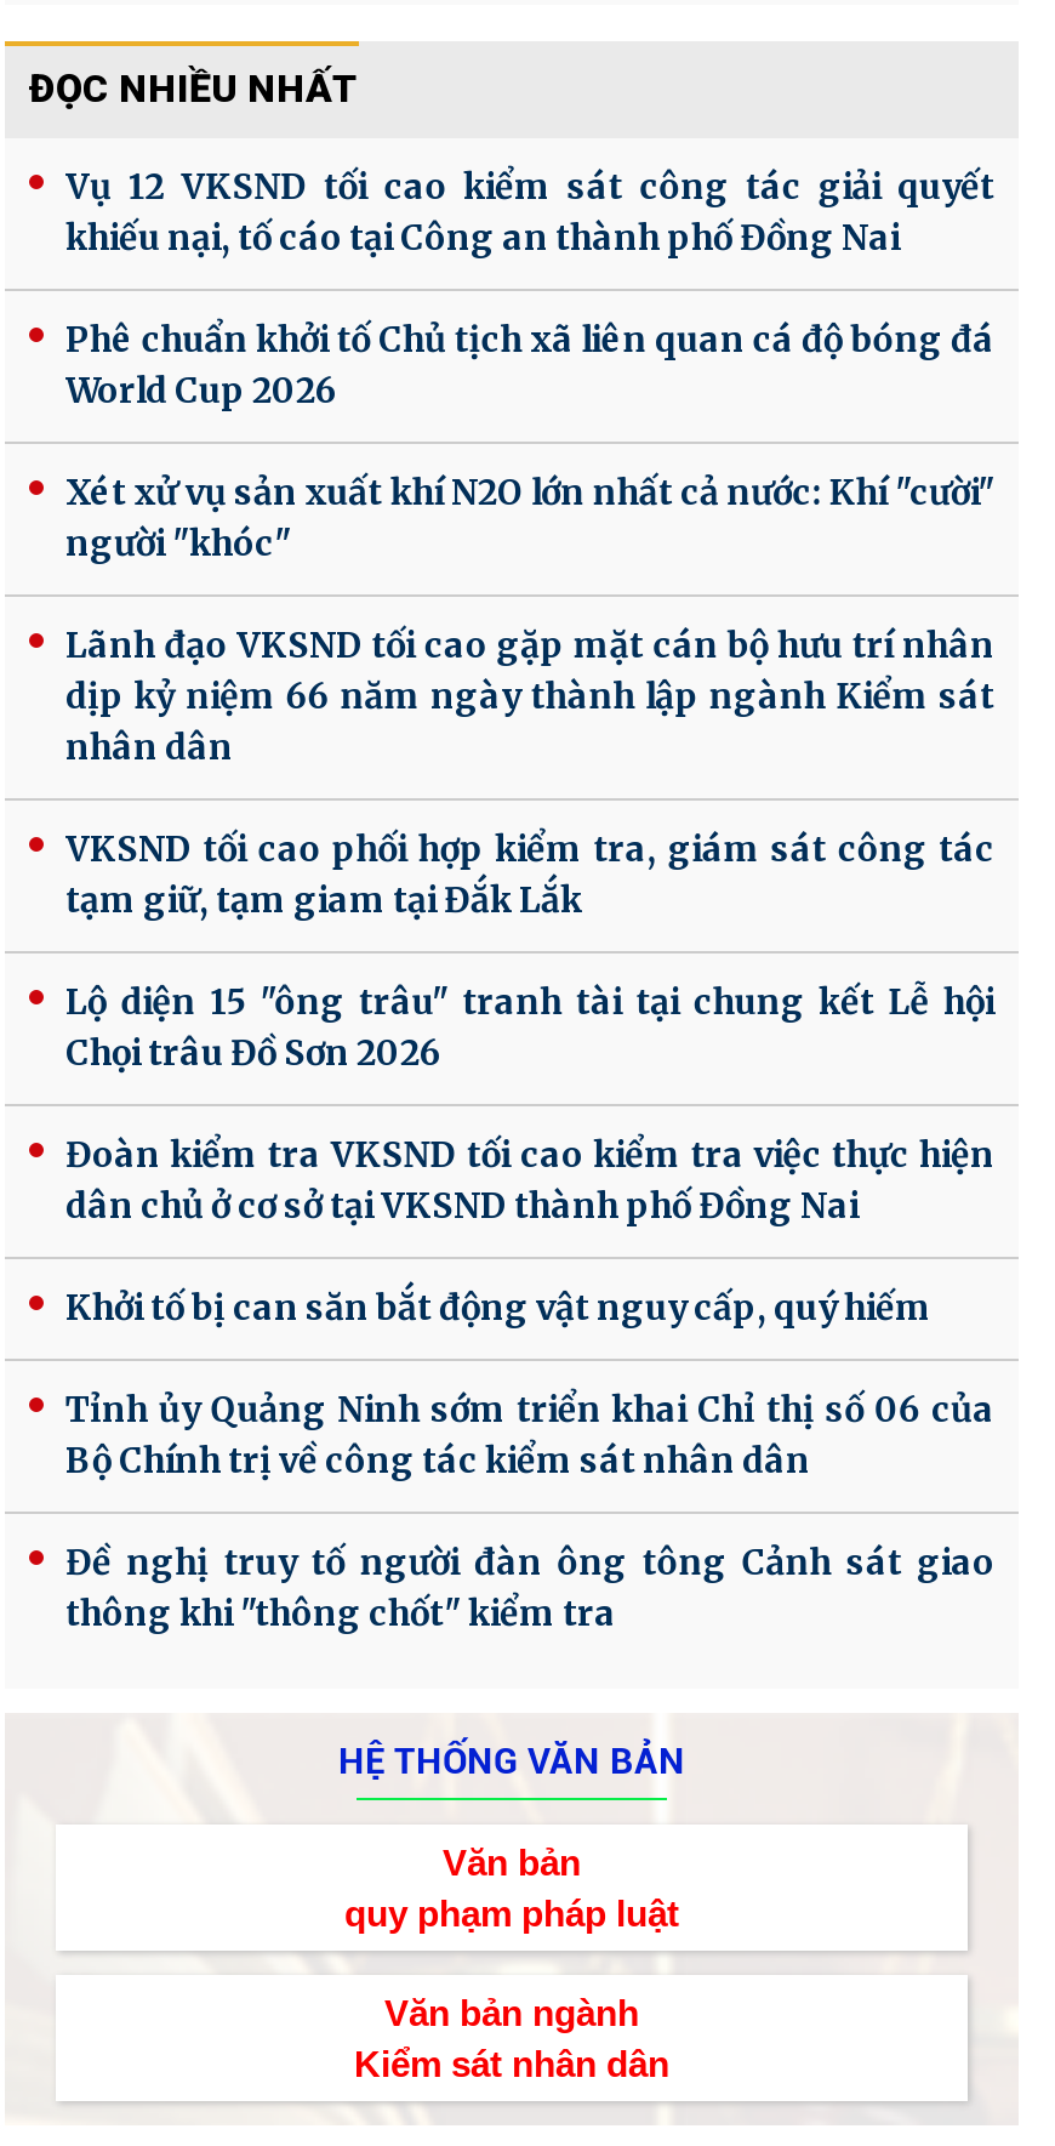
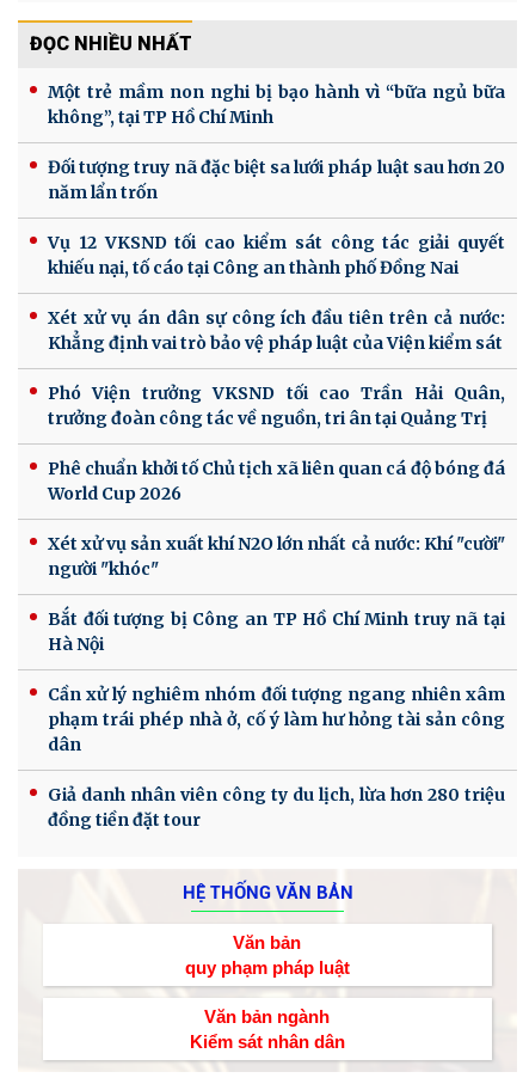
none -> [48,82,505,204] Một trẻ mầm non nghi bị bạo hành vì “bữa ngủ bữa | không”, tại TP Hồ Chí Minh | Đối tượng truy nã đặc biệt sa lưới pháp luật sau hơn 20 | năm lẩn trốn
moved [65,165,994,259] -> [48,232,505,279]: Vụ 12 VKSND tối cao kiểm sát công tác giải quyết | khiếu nại, tố cáo tại Công an thành phố Đồng Nai
none -> [48,308,505,430] Xét xử vụ án dân sự công ích đầu tiên trên cả nước: | Khẳng định vai trò bảo vệ pháp luật của Viện kiểm sát | Phó Viện trưởng VKSND tối cao Trần Hải Quân, | trưởng đoàn công tác về nguồn, tri ân tại Quảng Trị
moved [65,318,994,565] -> [48,458,505,580]: Phê chuẩn khởi tố Chủ tịch xã liên quan cá độ bóng đá | World Cup 2026 | Xét xử vụ sản xuất khí N2O lớn nhất cả nước: Khí "cười" | người "khóc"
[65,623,994,1635] Lãnh đạo VKSND tối cao gặp mặt cán bộ hưu trí nhân | dịp kỷ niệm 66 năm ngày thành lập ngành Kiểm sát | nhân dân | VKSND tối cao phối hợp kiểm tra, giám sát công tác | tạm giữ, tạm giam tại Đắk Lắk | Lộ diện 15 "ông trâu" tranh tài tại chung kết Lễ hội | Chọi trâu Đồ Sơn 2026 | Đoàn kiểm tra VKSND tối cao kiểm tra việc thực hiện | dân chủ ở cơ sở tại VKSND thành phố Đồng Nai | Khởi tố bị can săn bắt động vật nguy cấp, quý hiếm | Tỉnh ủy Quảng Ninh sớm triển khai Chỉ thị số 06 của | Bộ Chính trị về công tác kiểm sát nhân dân | Đề nghị truy tố người đàn ông tông Cảnh sát giao | thông khi "thông chốt" kiểm tra -> [48,609,505,831] Bắt đối tượng bị Công an TP Hồ Chí Minh truy nã tại | Hà Nội | Cần xử lý nghiêm nhóm đối tượng ngang nhiên xâm | phạm trái phép nhà ở, cố ý làm hư hỏng tài sản công | dân | Giả danh nhân viên công ty du lịch, lừa hơn 280 triệu | đồng tiền đặt tour

